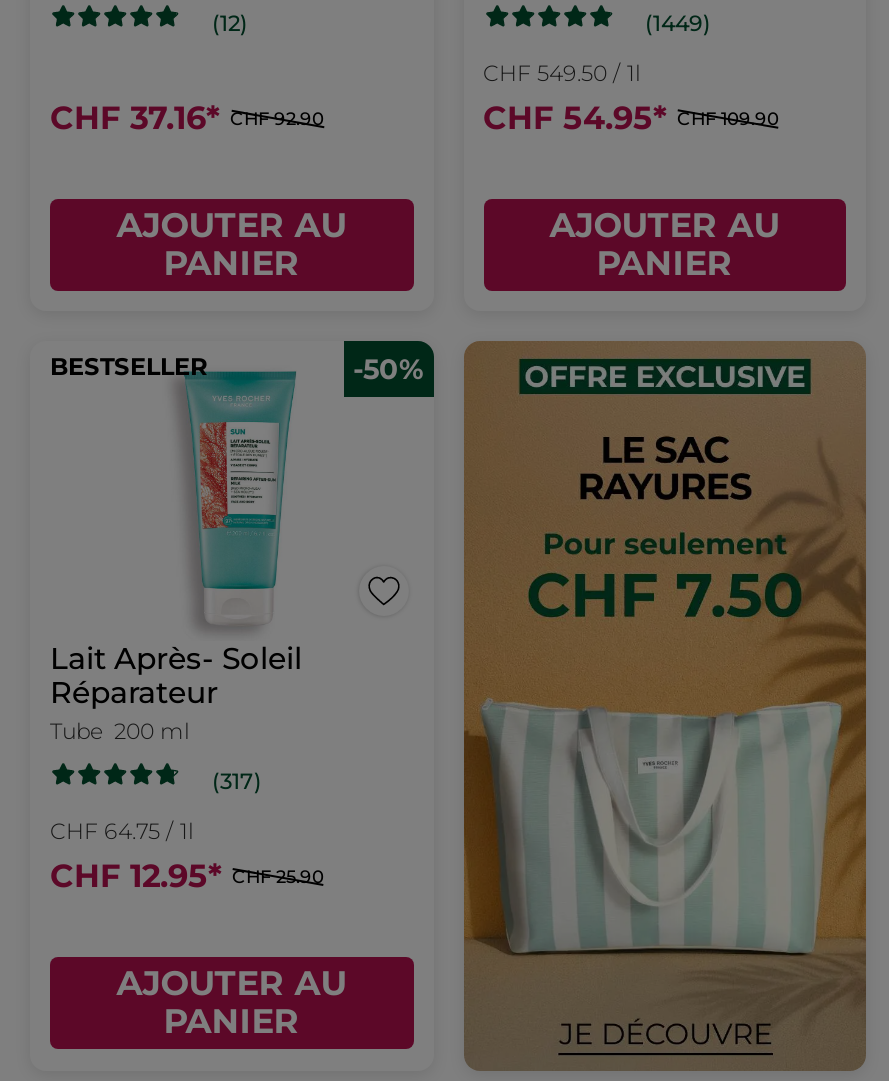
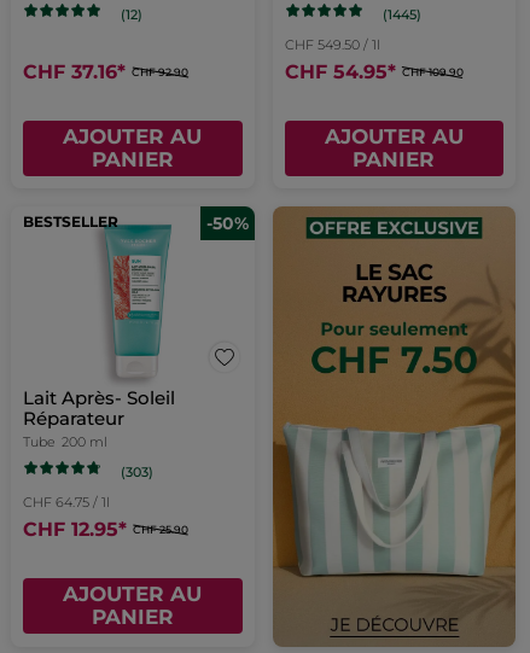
[645,9,711,37] (1449) -> [382,6,421,23] (1445)
[212,767,262,795] (317) -> [121,463,153,480] (303)

